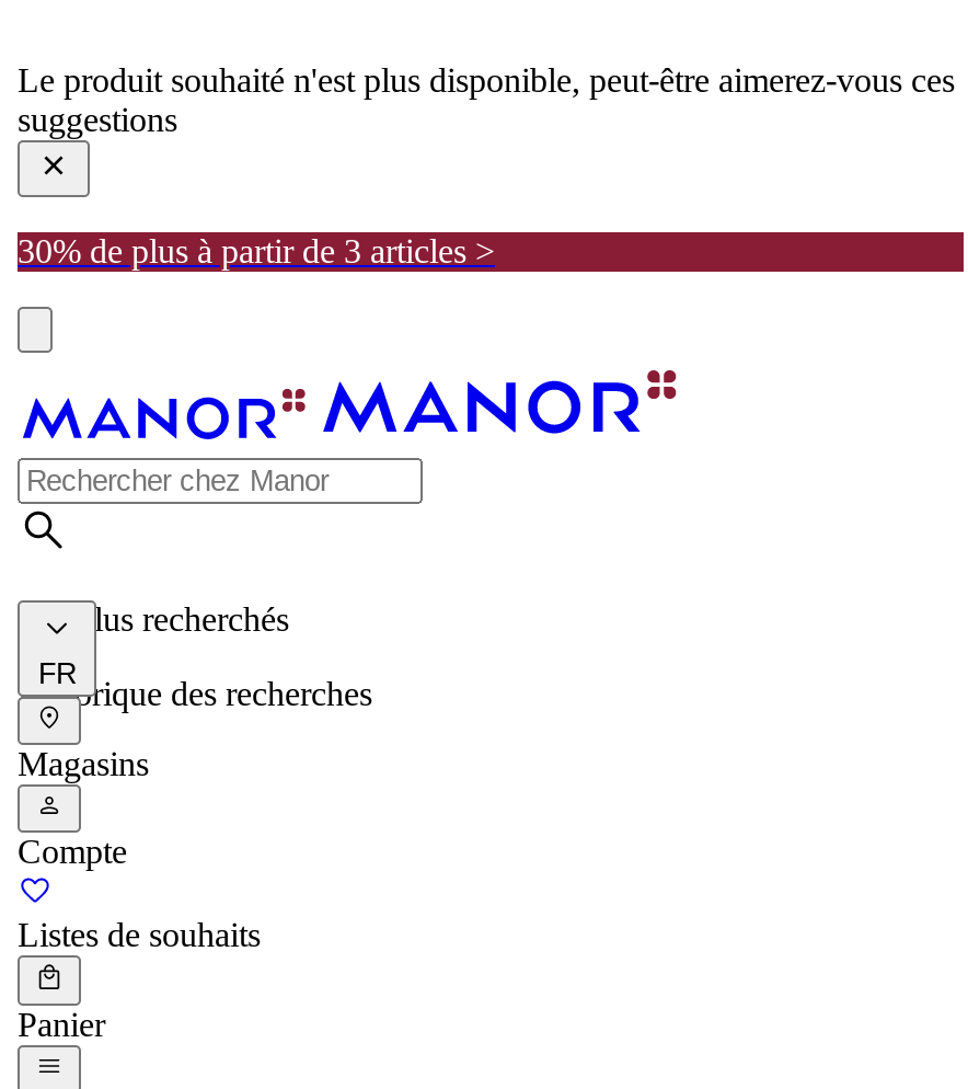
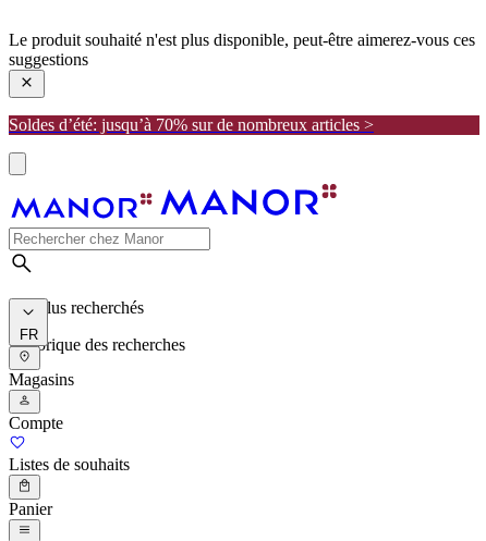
[18,232,495,269] 30% de plus à partir de 3 articles > -> [9,115,374,134] Soldes d’été: jusqu’à 70% sur de nombreux articles >

